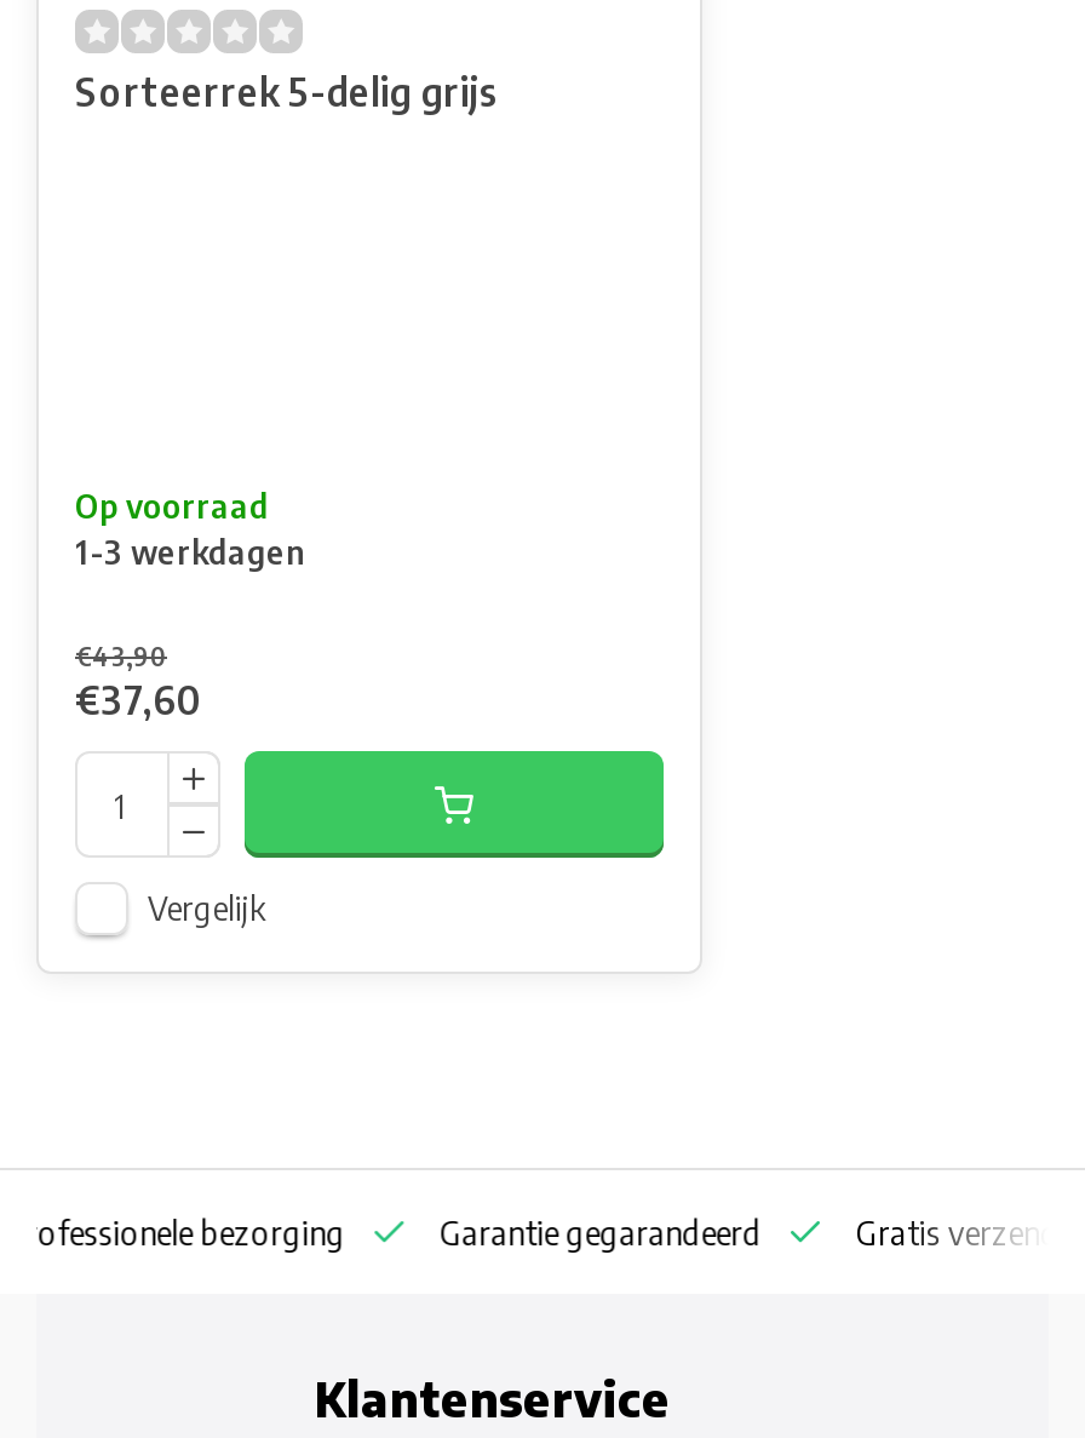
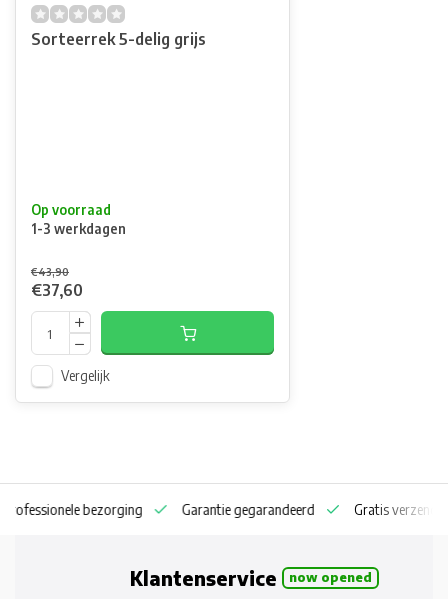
none -> [289,569,372,585] now opened

